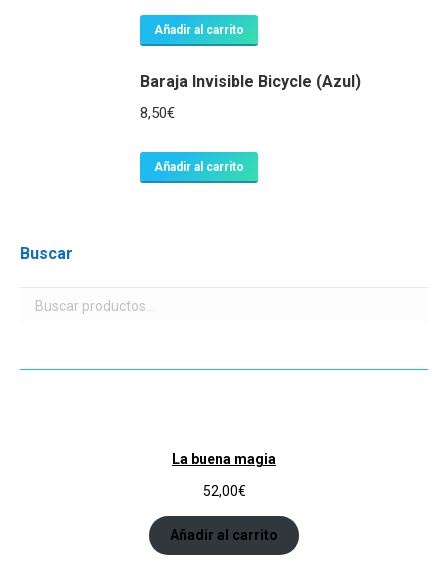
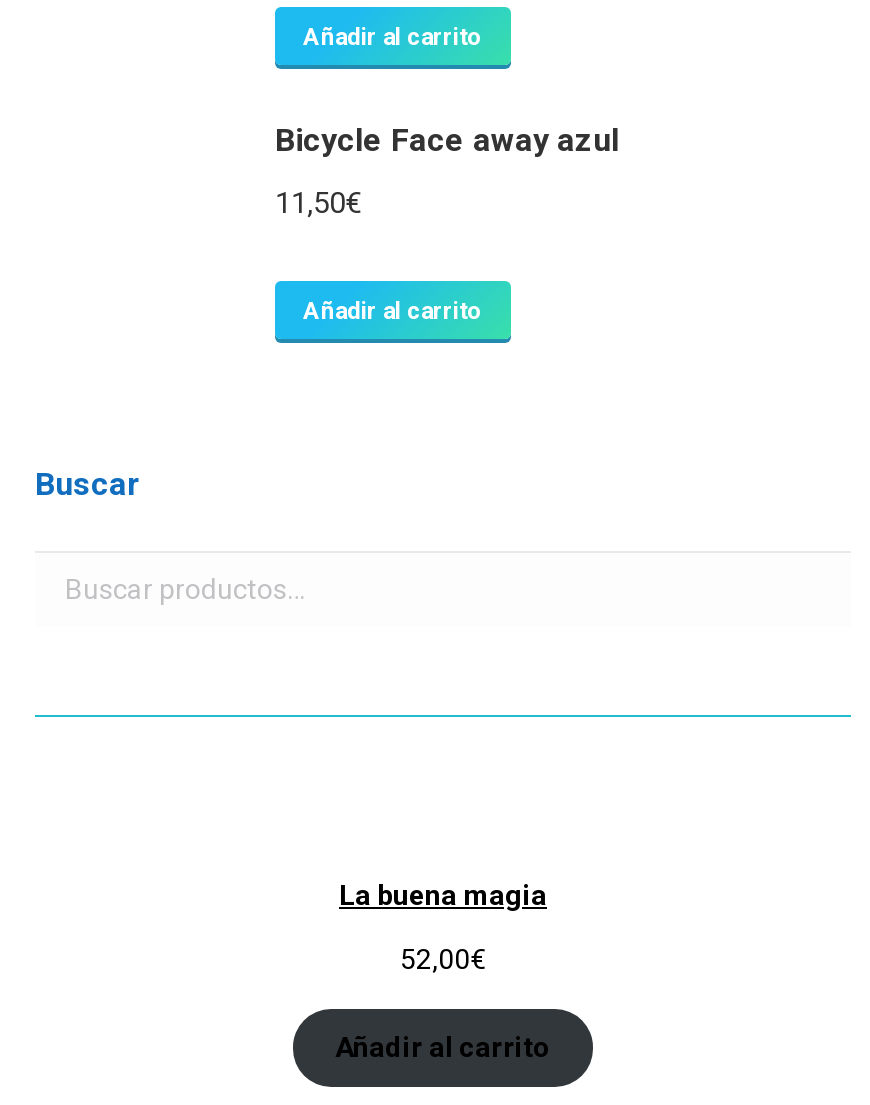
[140,72,361,91] Baraja Invisible Bicycle (Azul) -> [275,121,619,159] Bicycle Face away azul
[140,104,175,122] 8,50€ -> [275,185,361,221] 11,50€

